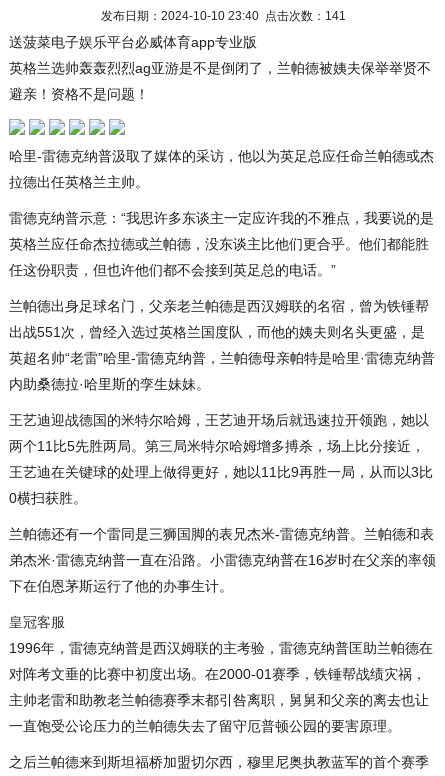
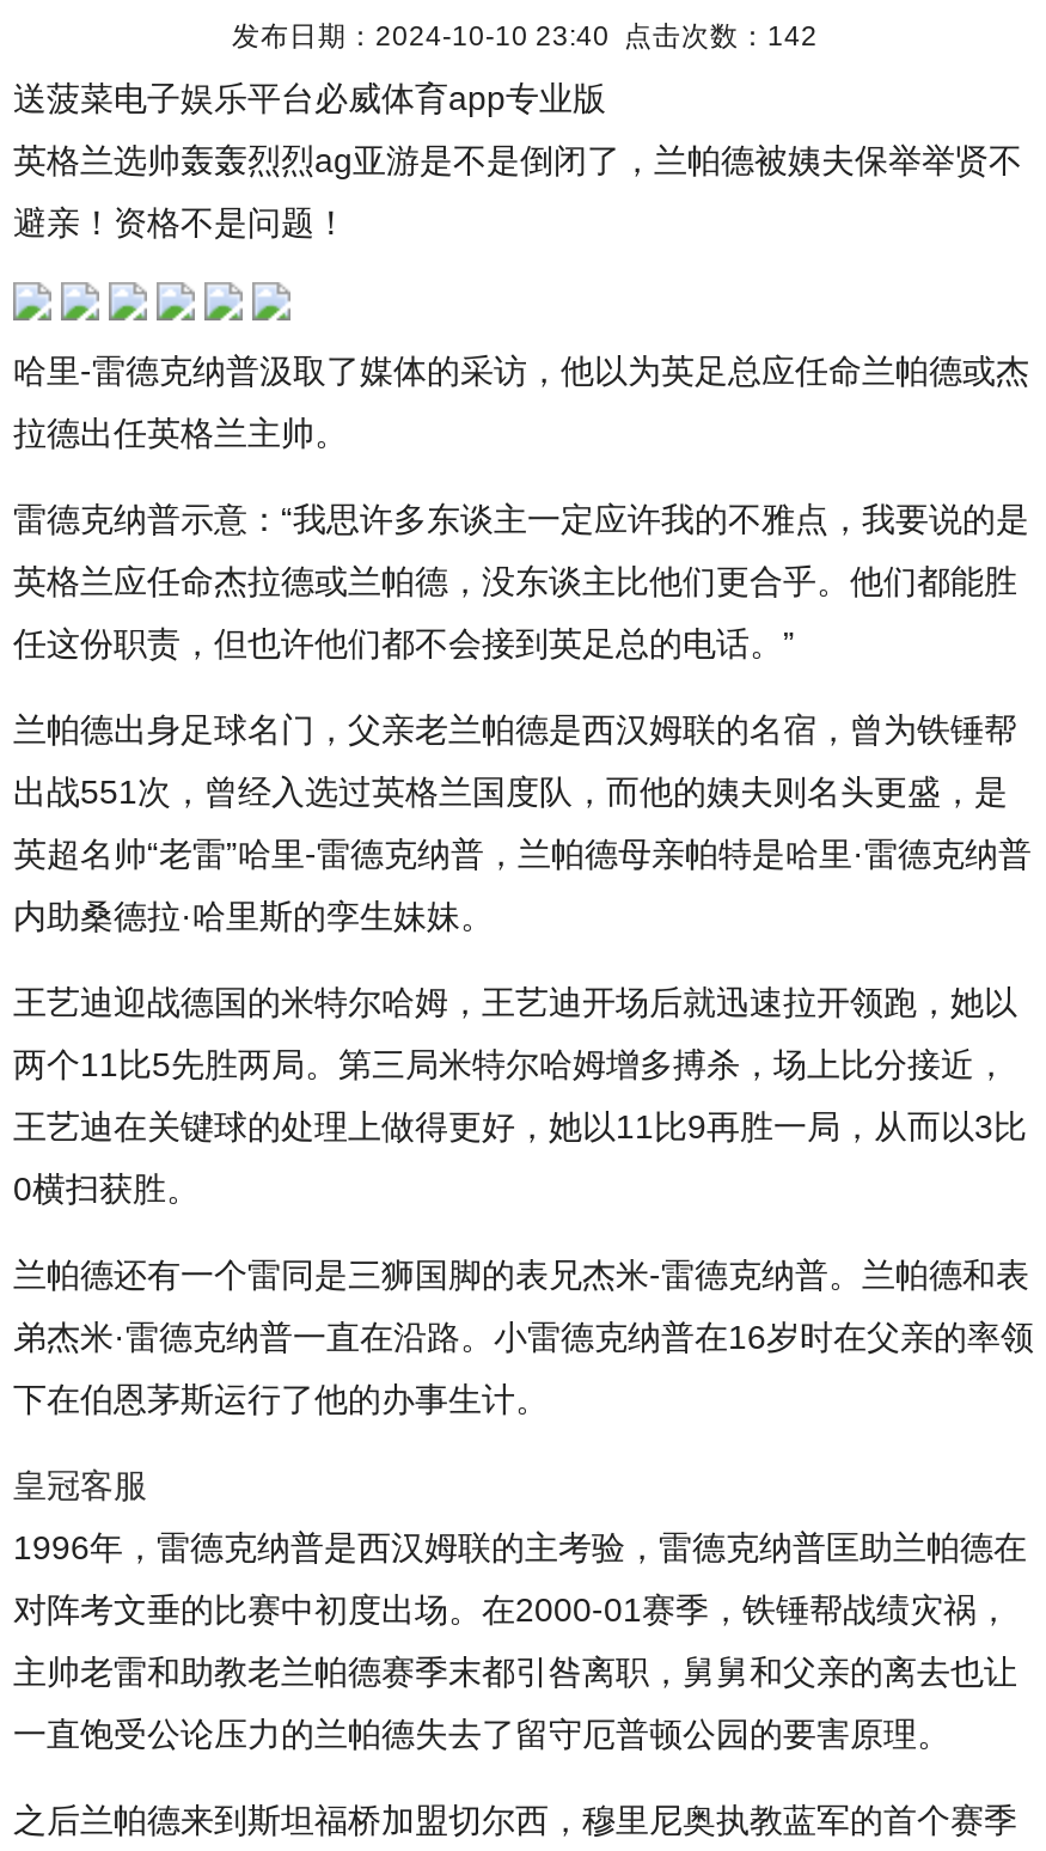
[100,9,345,22] 发布日期：2024-10-10 23:40 点击次数：141 -> [232,19,818,50] 发布日期：2024-10-10 23:40 点击次数：142

